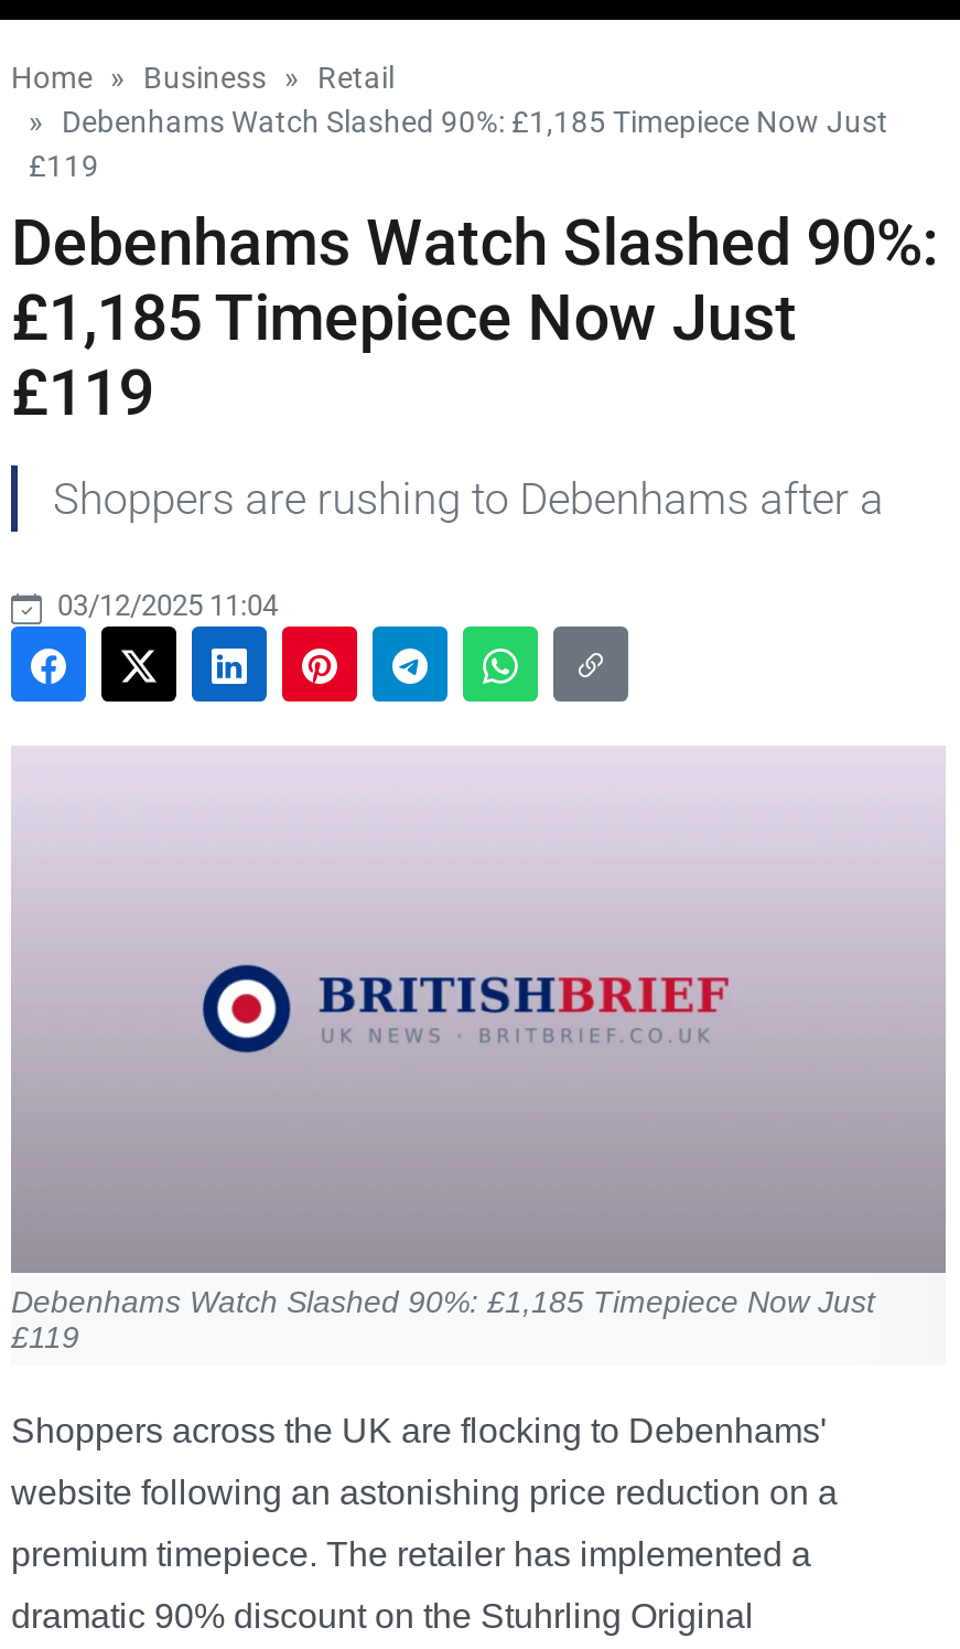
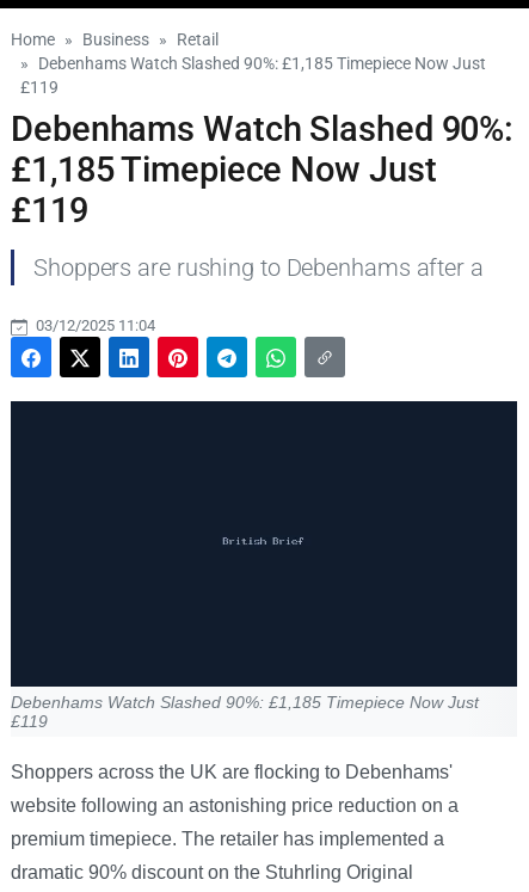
[11,746,946,1271] [image] -> none

